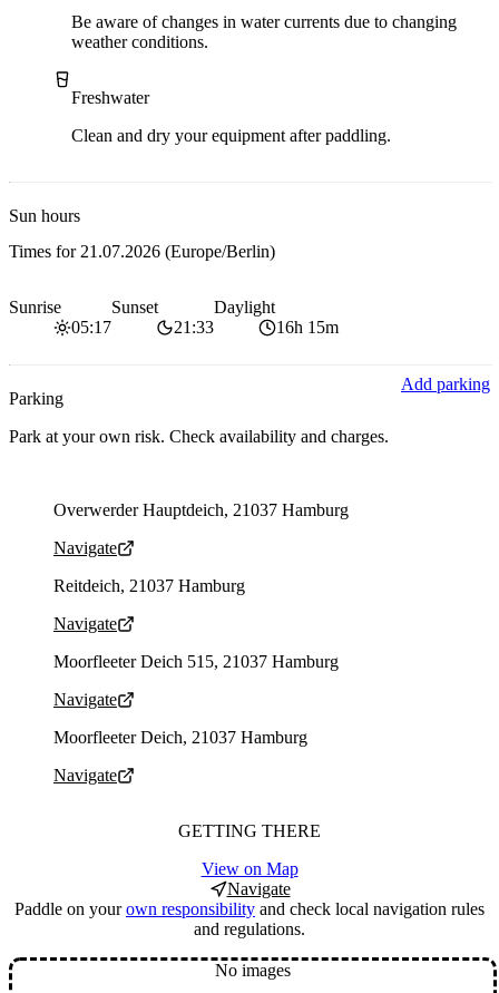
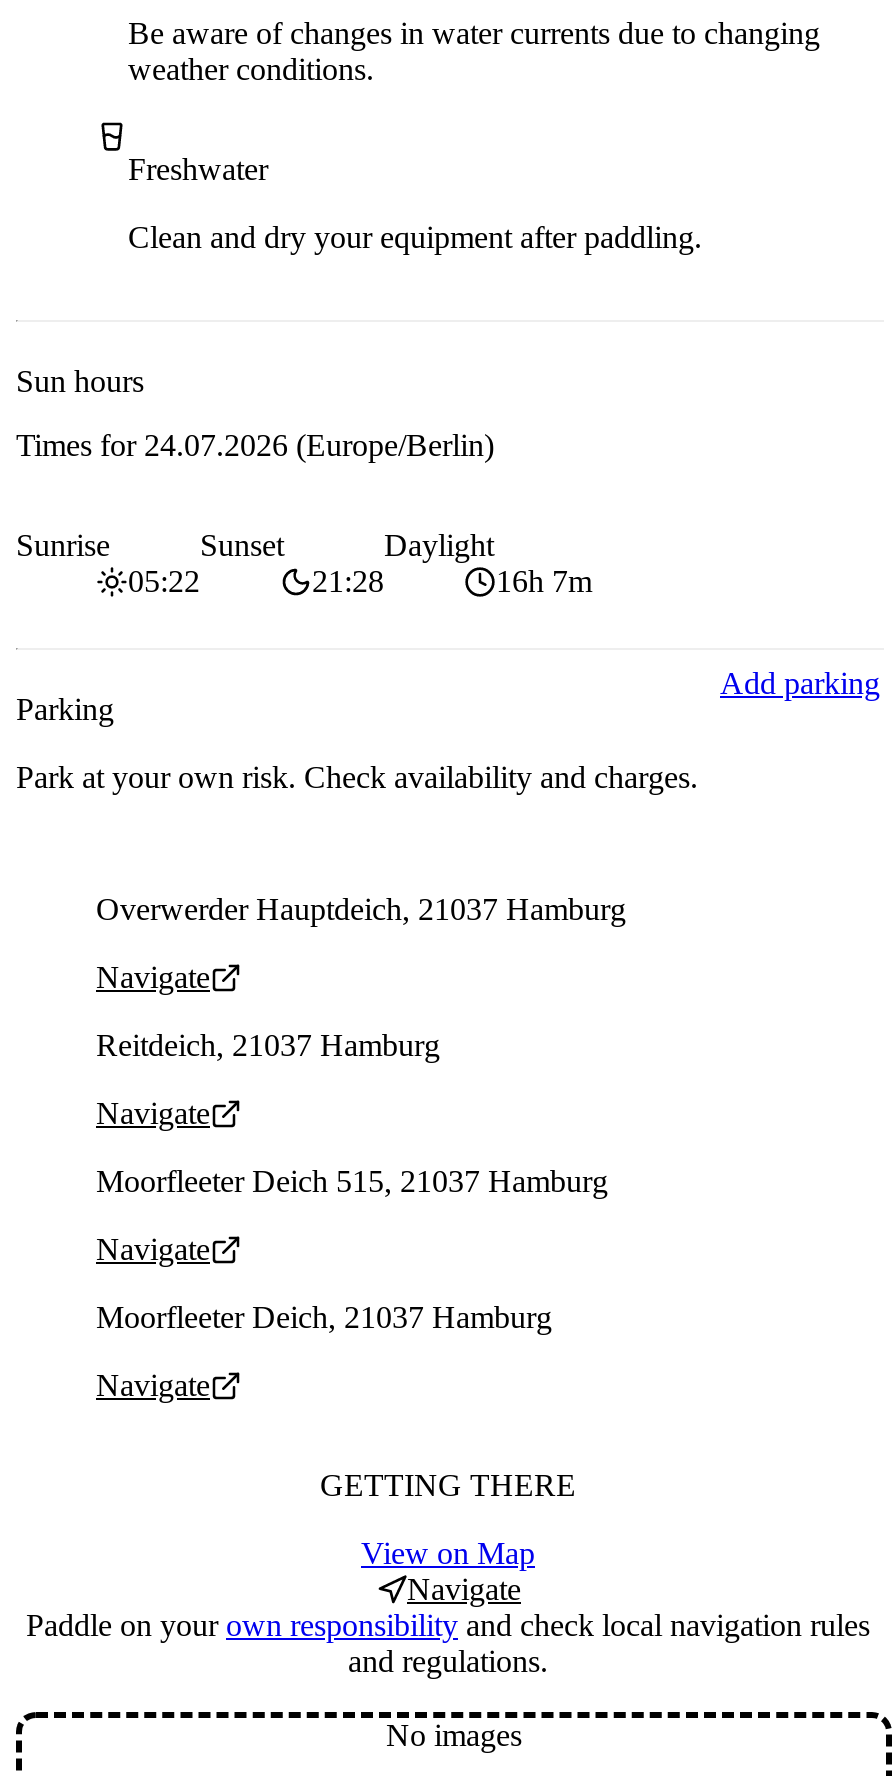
[9,241,275,260] Times for 21.07.2026 (Europe/Berlin) -> [16,427,494,461] Times for 24.07.2026 (Europe/Berlin)
[71,317,111,336] 05:17 -> [128,563,200,597] 05:22
[174,317,214,336] 21:33 -> [312,563,384,597] 21:28
[276,317,339,336] 16h 15m -> [496,563,592,597] 16h 7m

